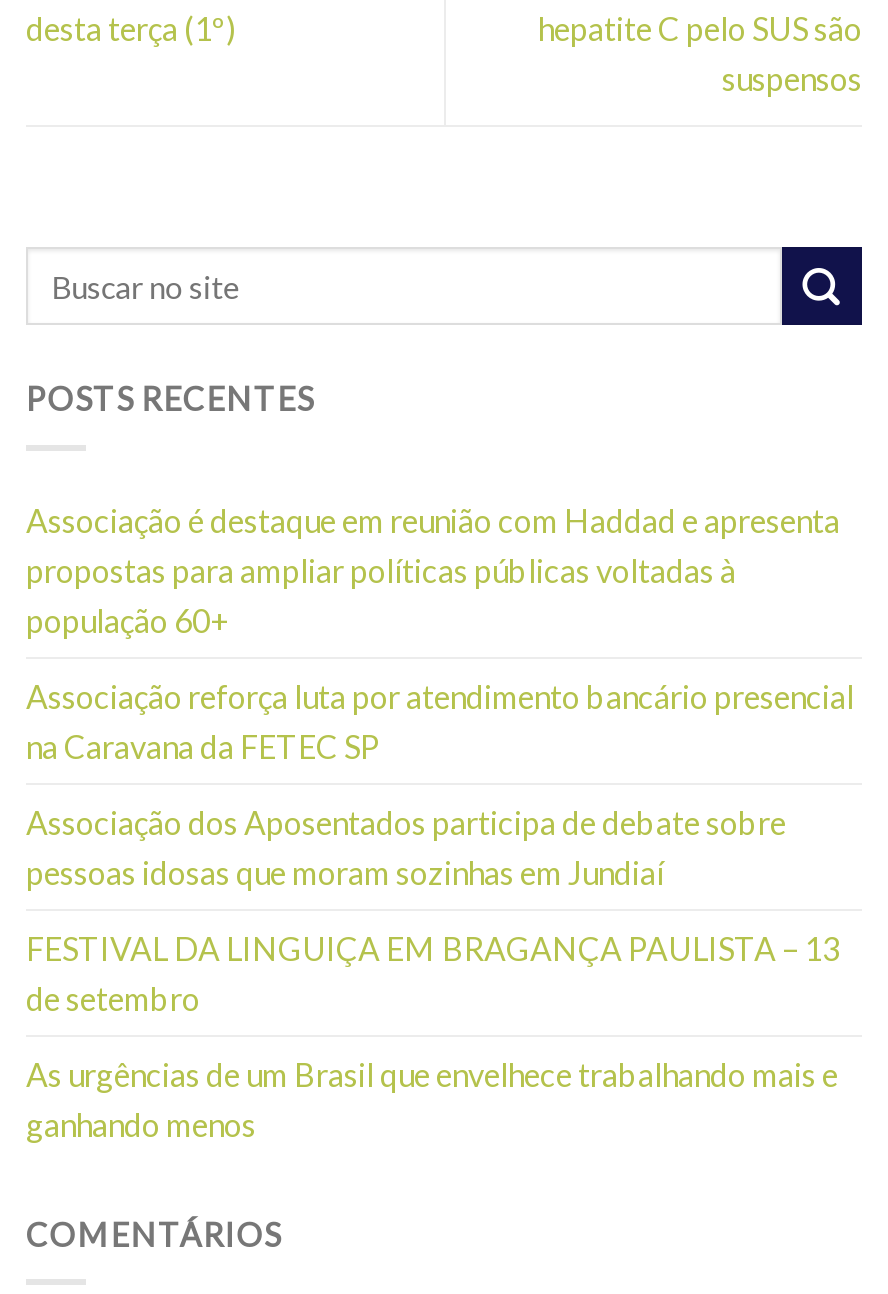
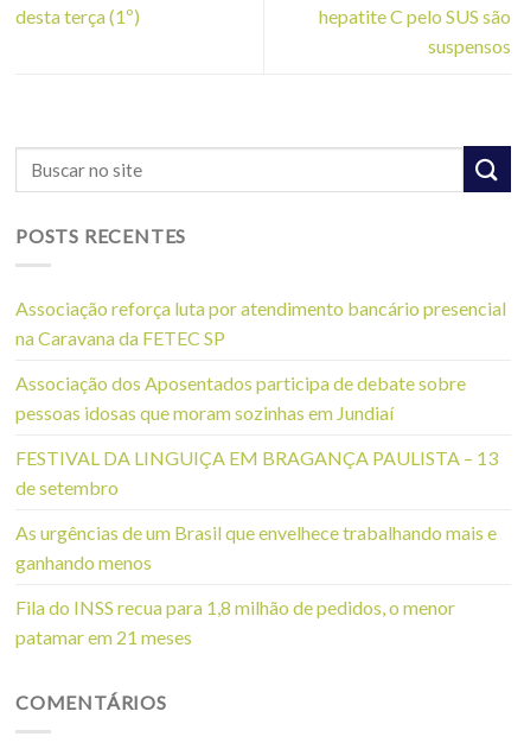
[26,500,840,638] Associação é destaque em reunião com Haddad e apresenta | propostas para ampliar políticas públicas voltadas à | população 60+ -> none
moved [26,676,854,1142] -> [15,297,506,573]: Associação reforça luta por atendimento bancário presencial | na Caravana da FETEC SP | Associação dos Aposentados participa de debate sobre | pessoas idosas que moram sozinhas em Jundiaí | FESTIVAL DA LINGUIÇA EM BRAGANÇA PAULISTA – 13 | de setembro | As urgências de um Brasil que envelhece trabalhando mais e | ganhando menos
none -> [15,596,455,648] Fila do INSS recua para 1,8 milhão de pedidos, o menor | patamar em 21 meses

